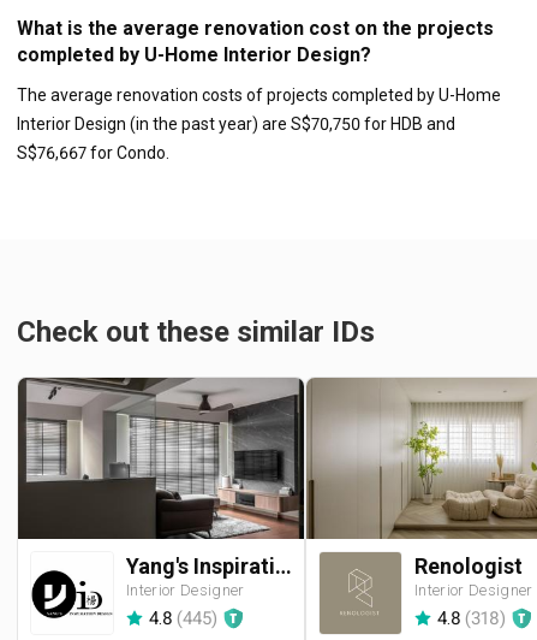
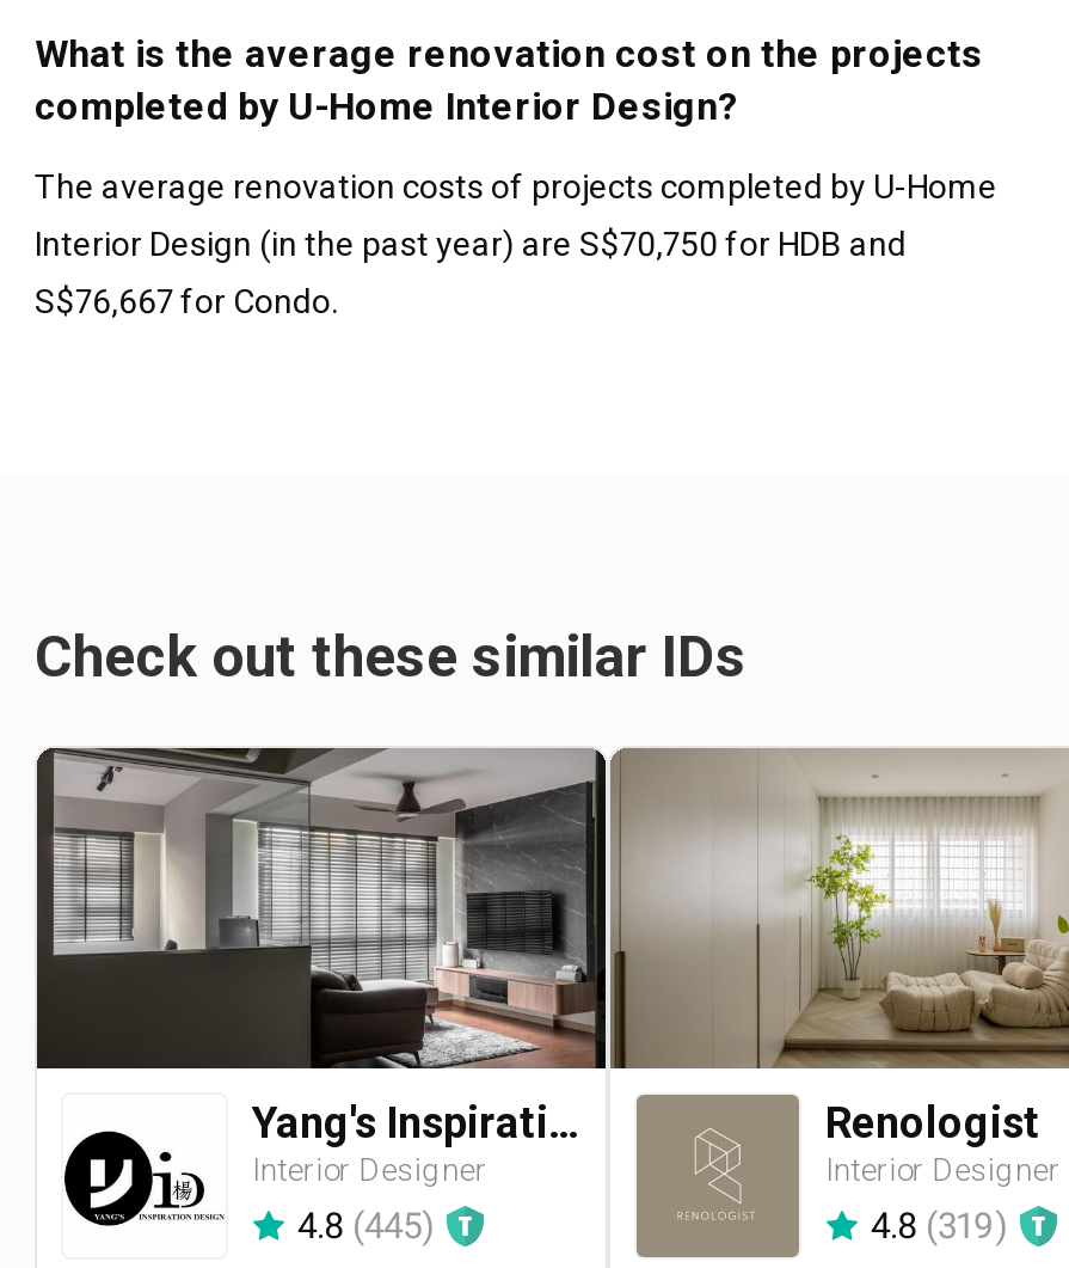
[437,608,506,630] 4.8 (318) -> [871,1205,1007,1248] 4.8 (319)

